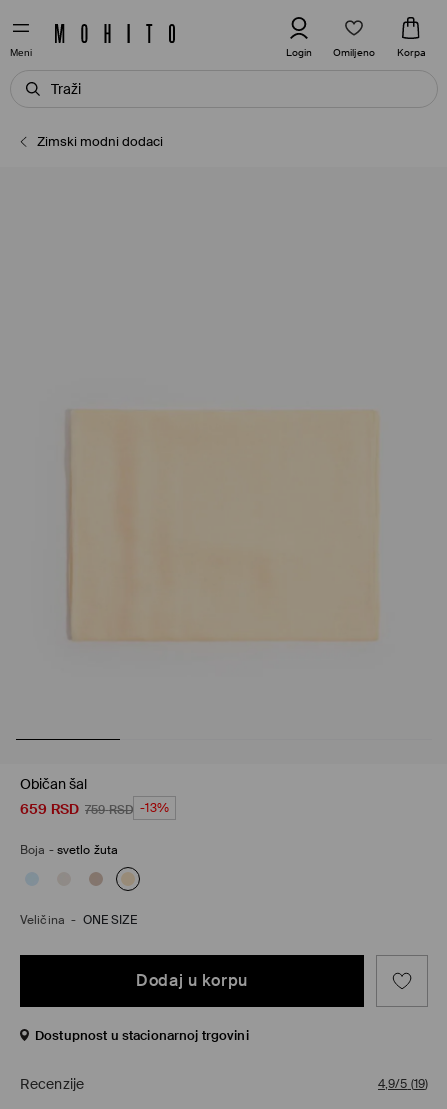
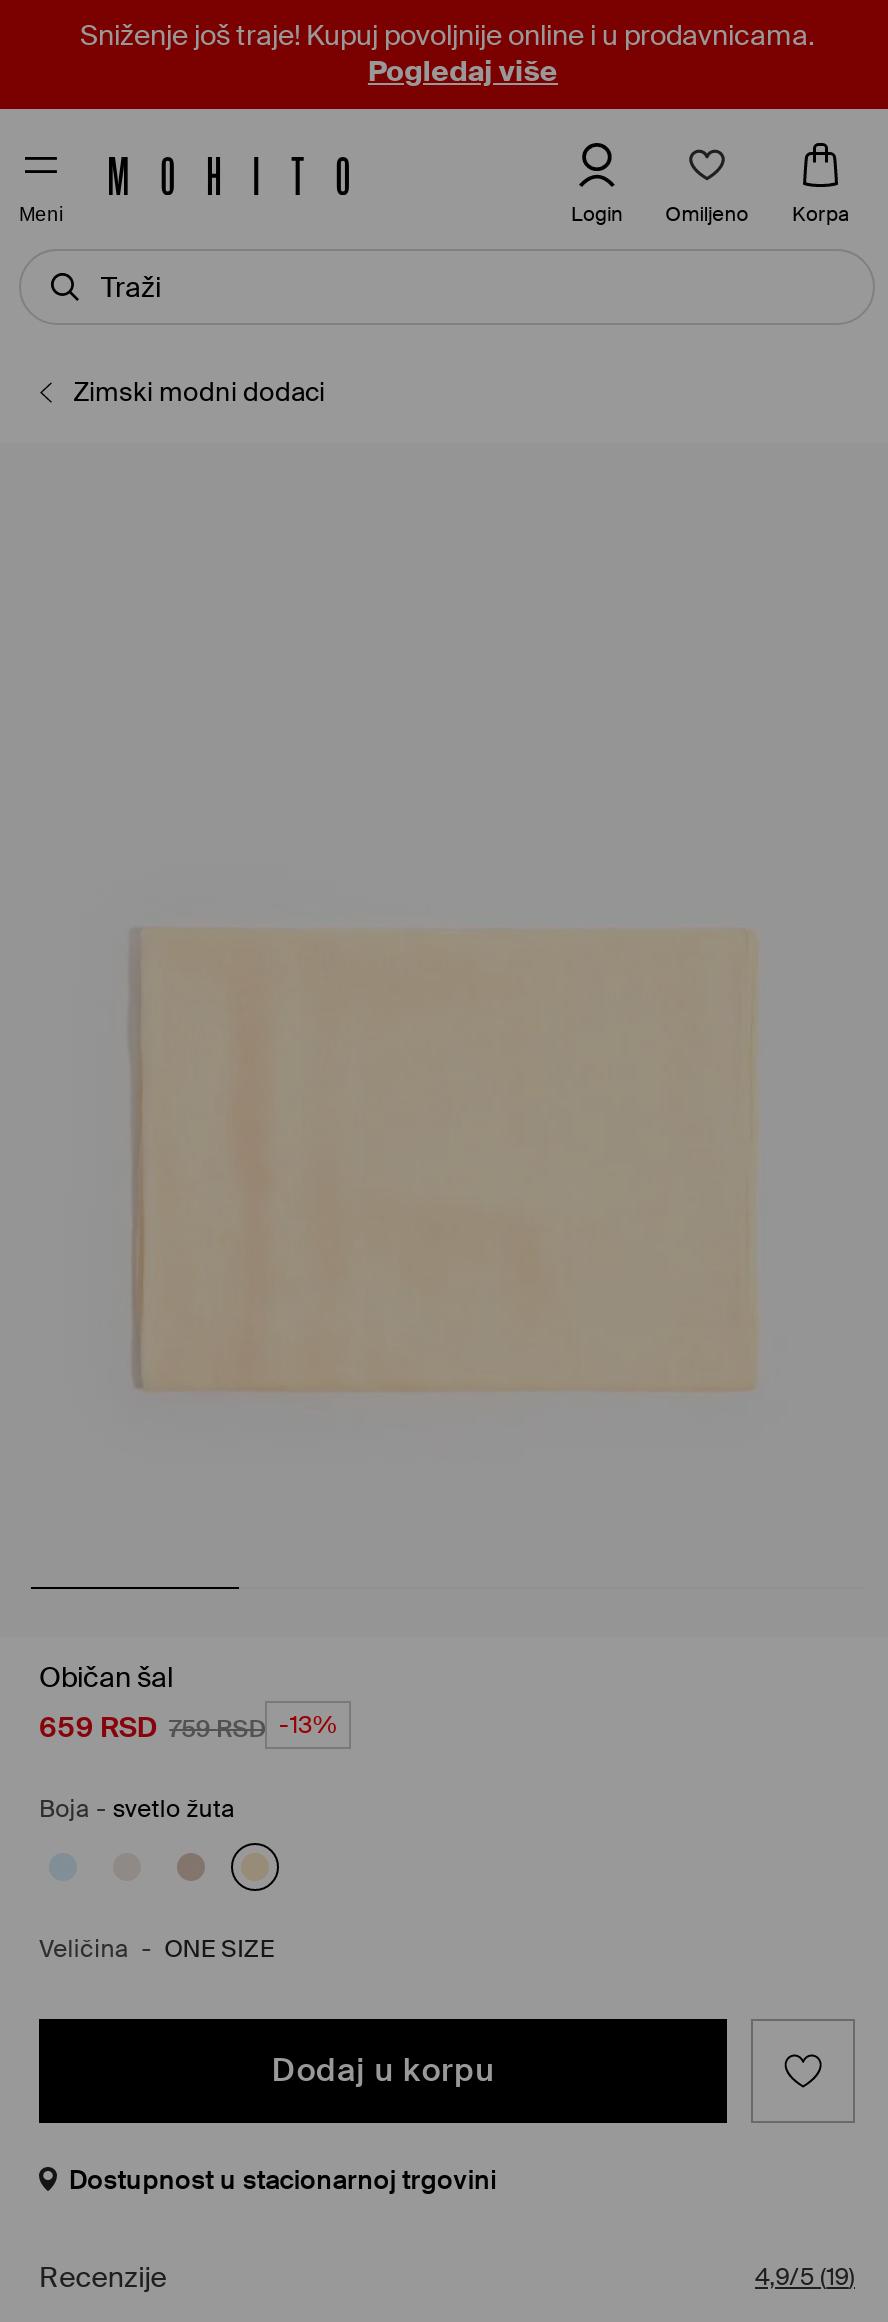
none -> [80,17,814,89] Sniženje još traje! Kupuj povoljnije online i u prodavnicama. | Pogledaj više

